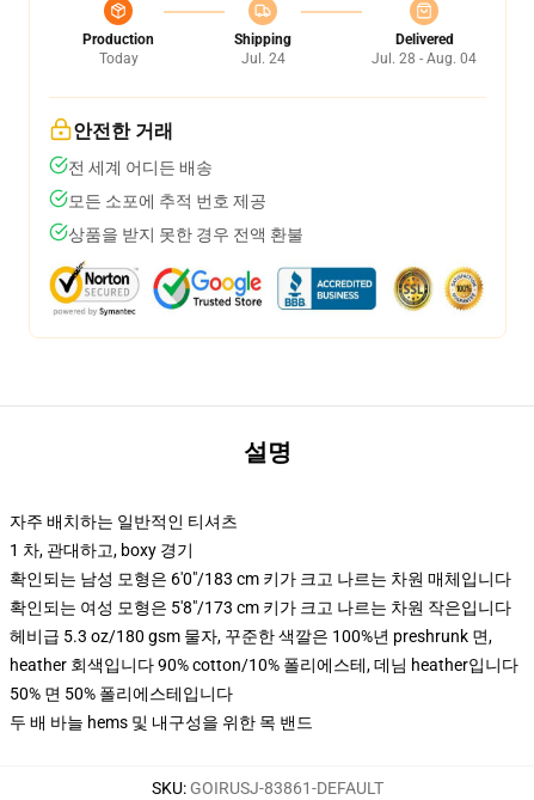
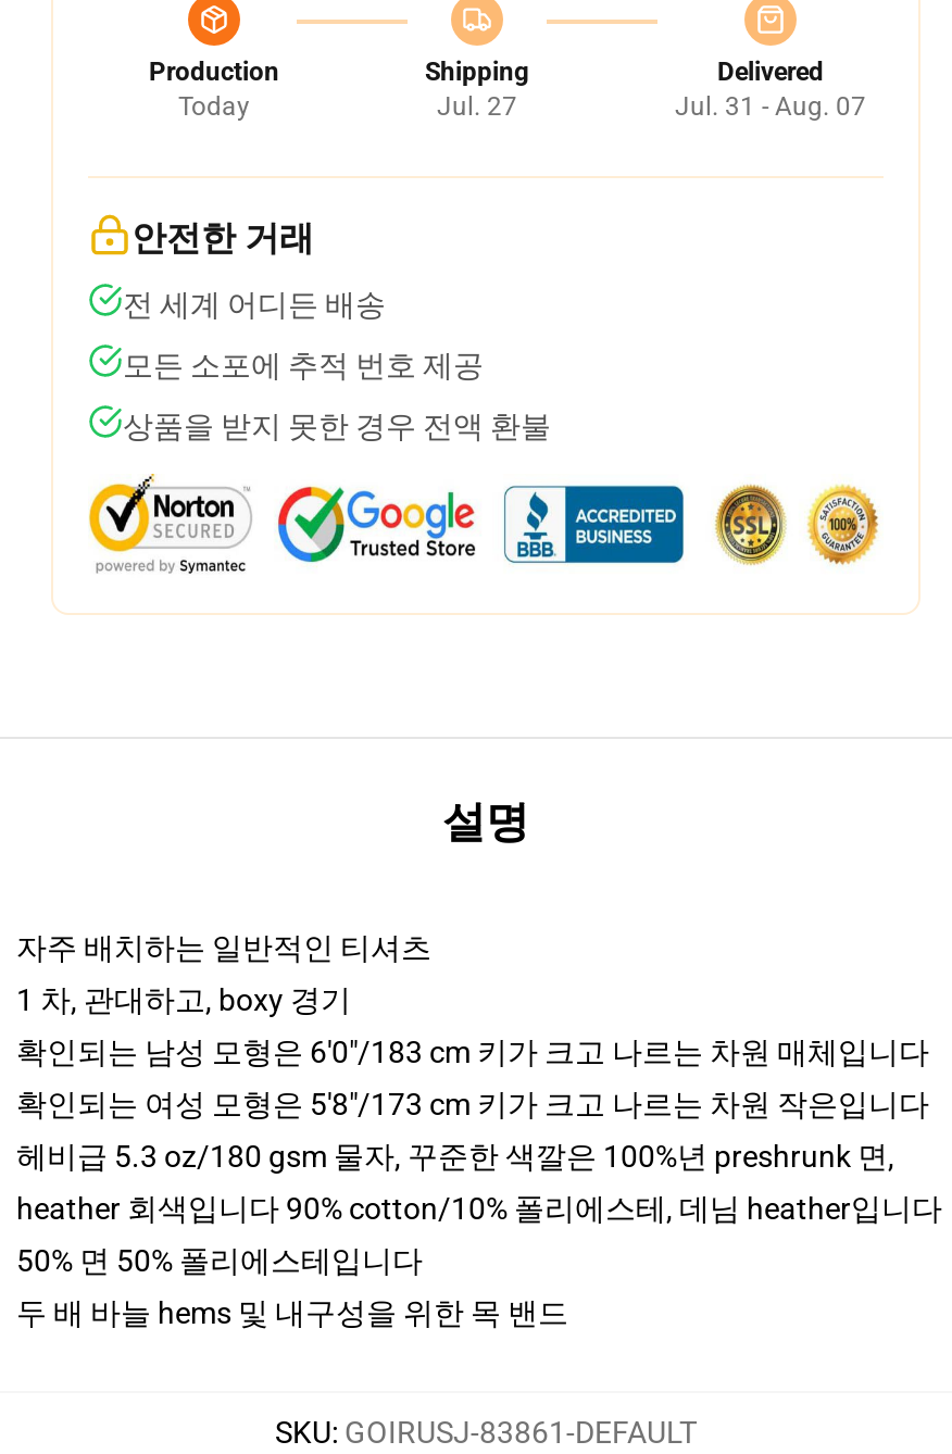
[241,50,285,67] Jul. 24 -> [437,91,517,122] Jul. 27
[372,50,477,67] Jul. 28 - Aug. 04 -> [675,91,866,122] Jul. 31 - Aug. 07

